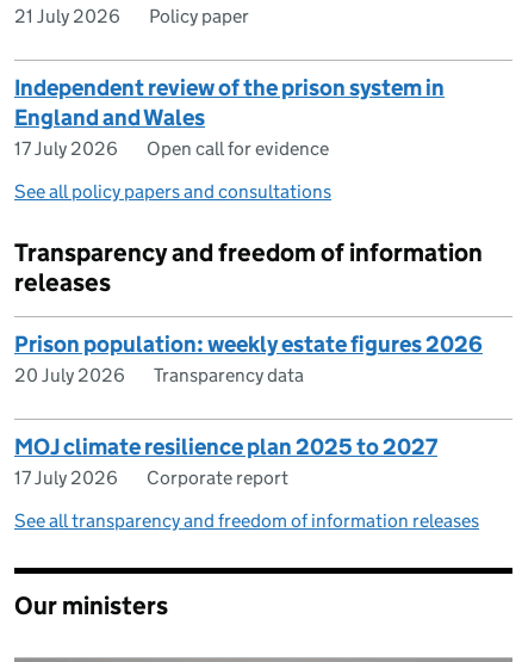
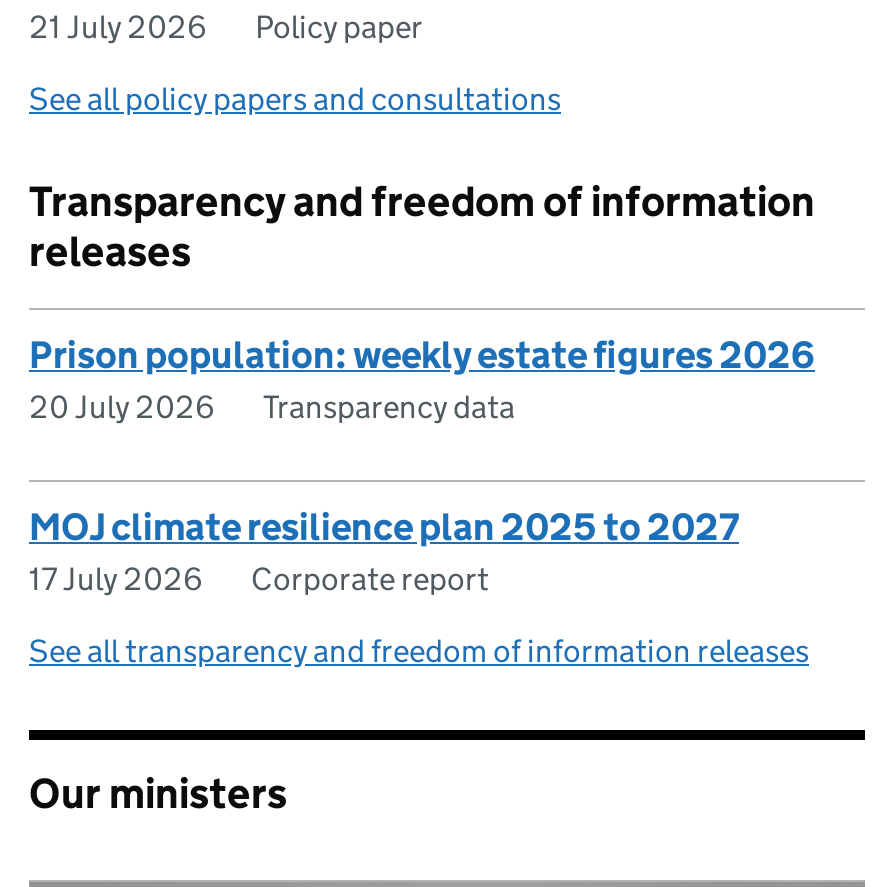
[14,74,445,160] Independent review of the prison system in | England and Wales | 17 July 2026 | Open call for evidence -> none

